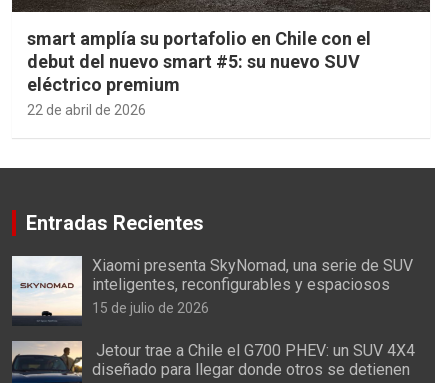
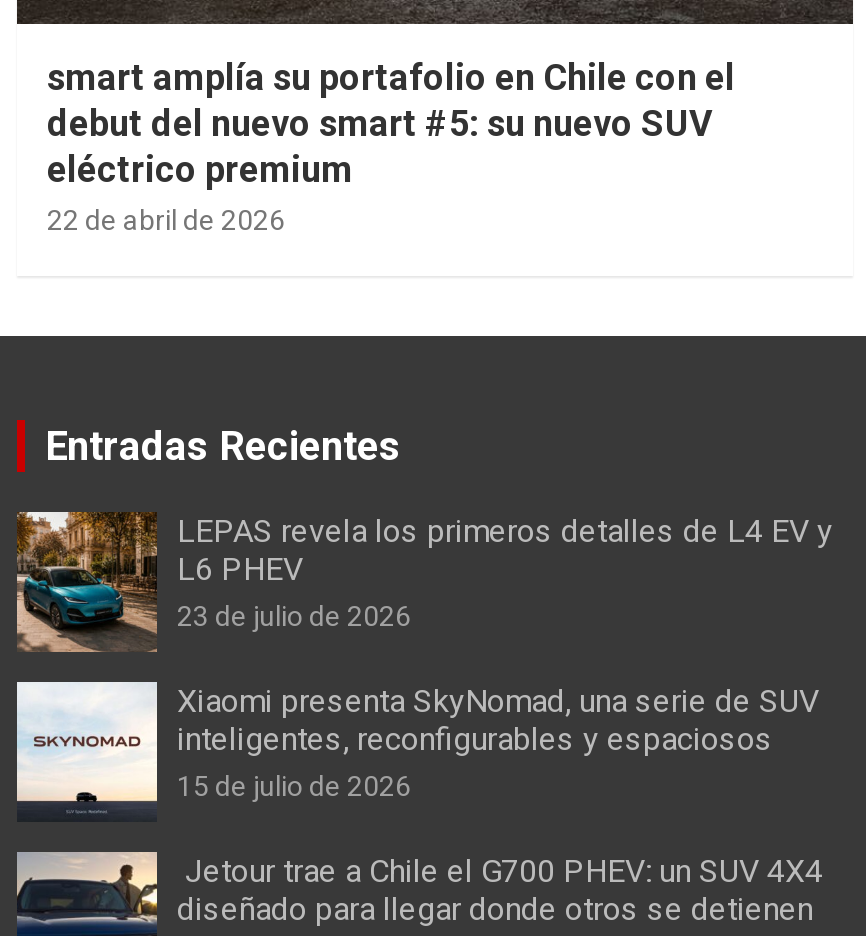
none -> [15,512,833,654] [image] | LEPAS revela los primeros detalles de L4 EV y | L6 PHEV | 23 de julio de 2026

